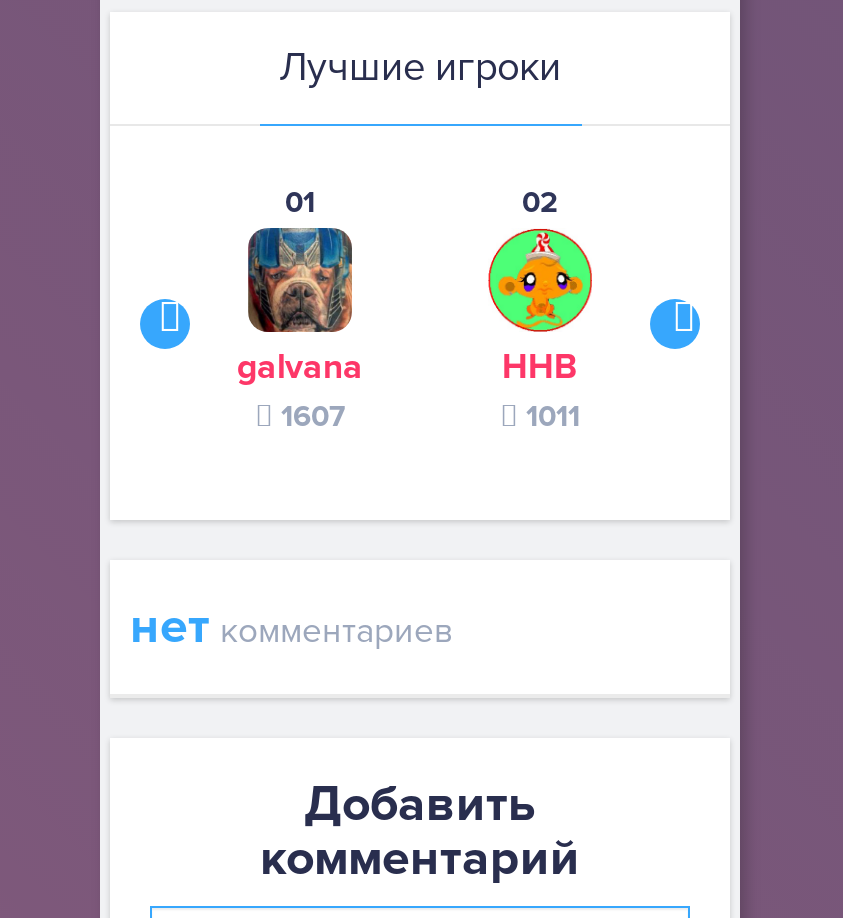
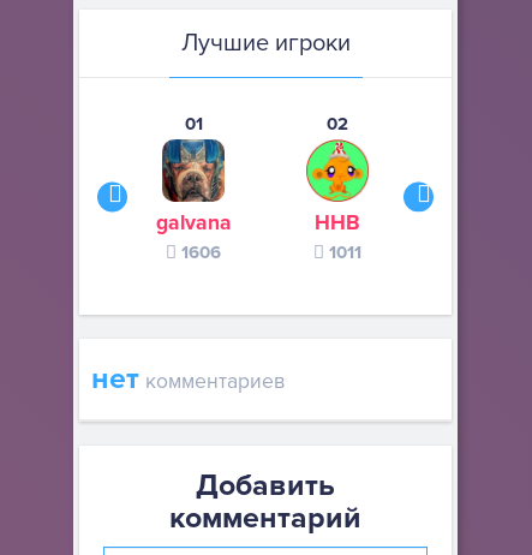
[273,399,345,435] 1607 -> [177,242,221,263] 1606

